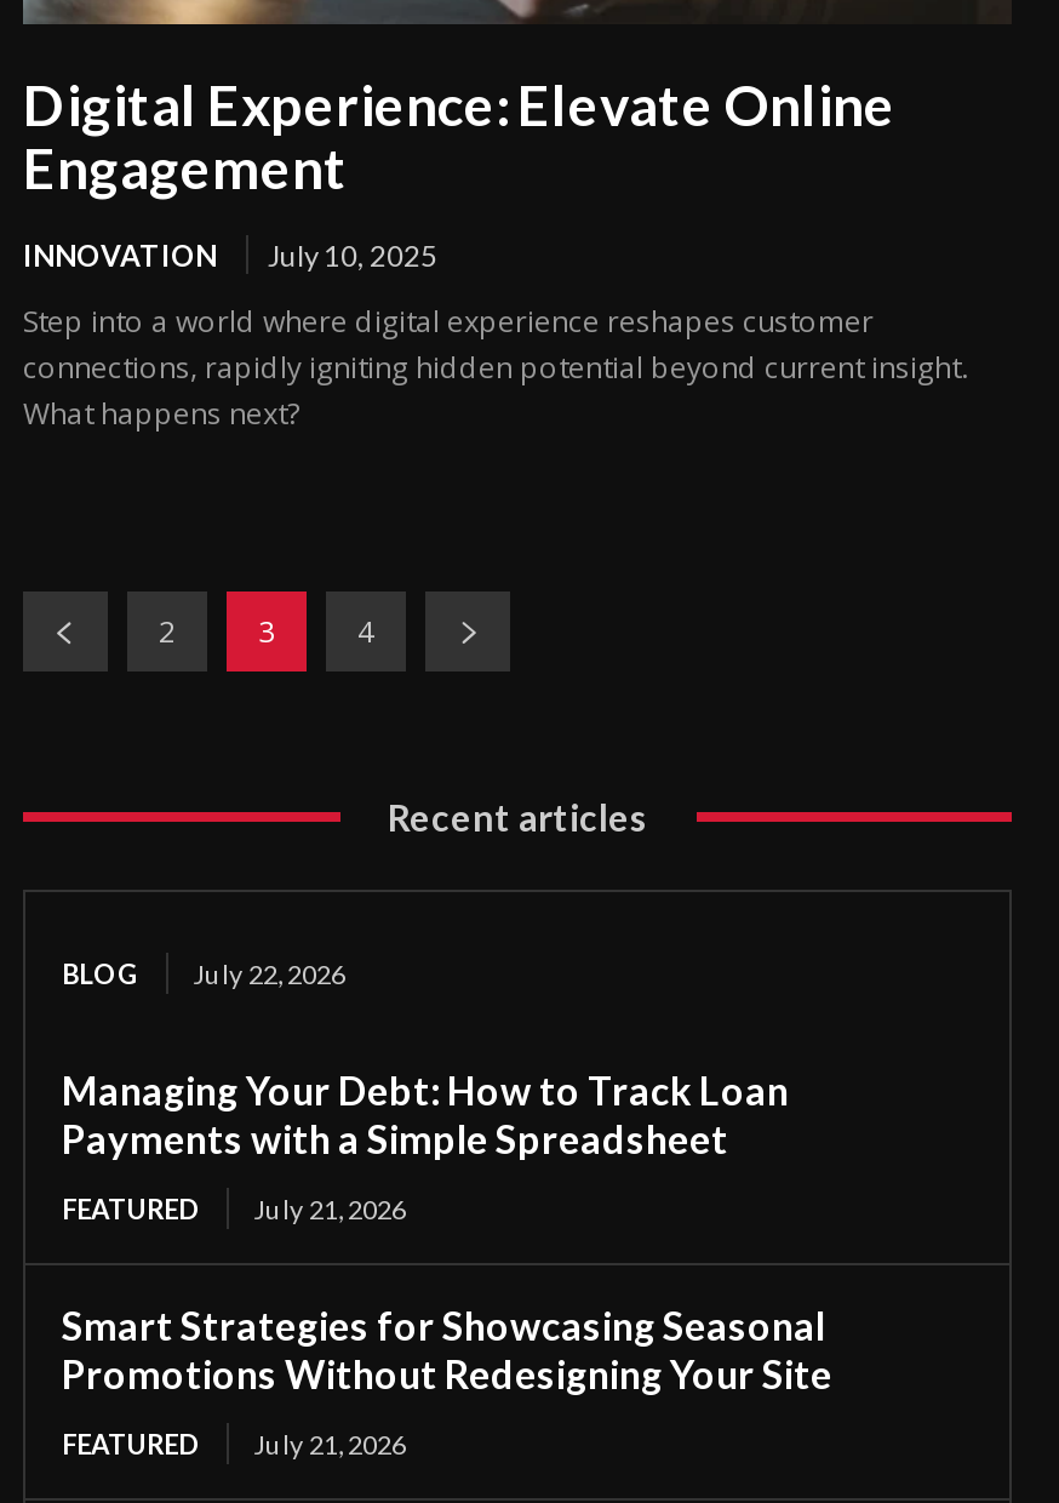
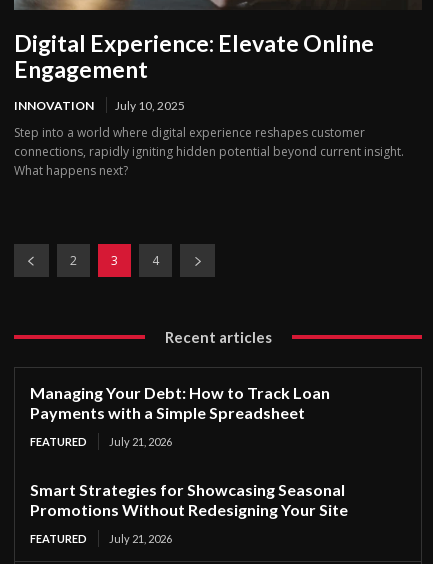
[62,957,345,988] BLOG | July 22, 2026 -> none

